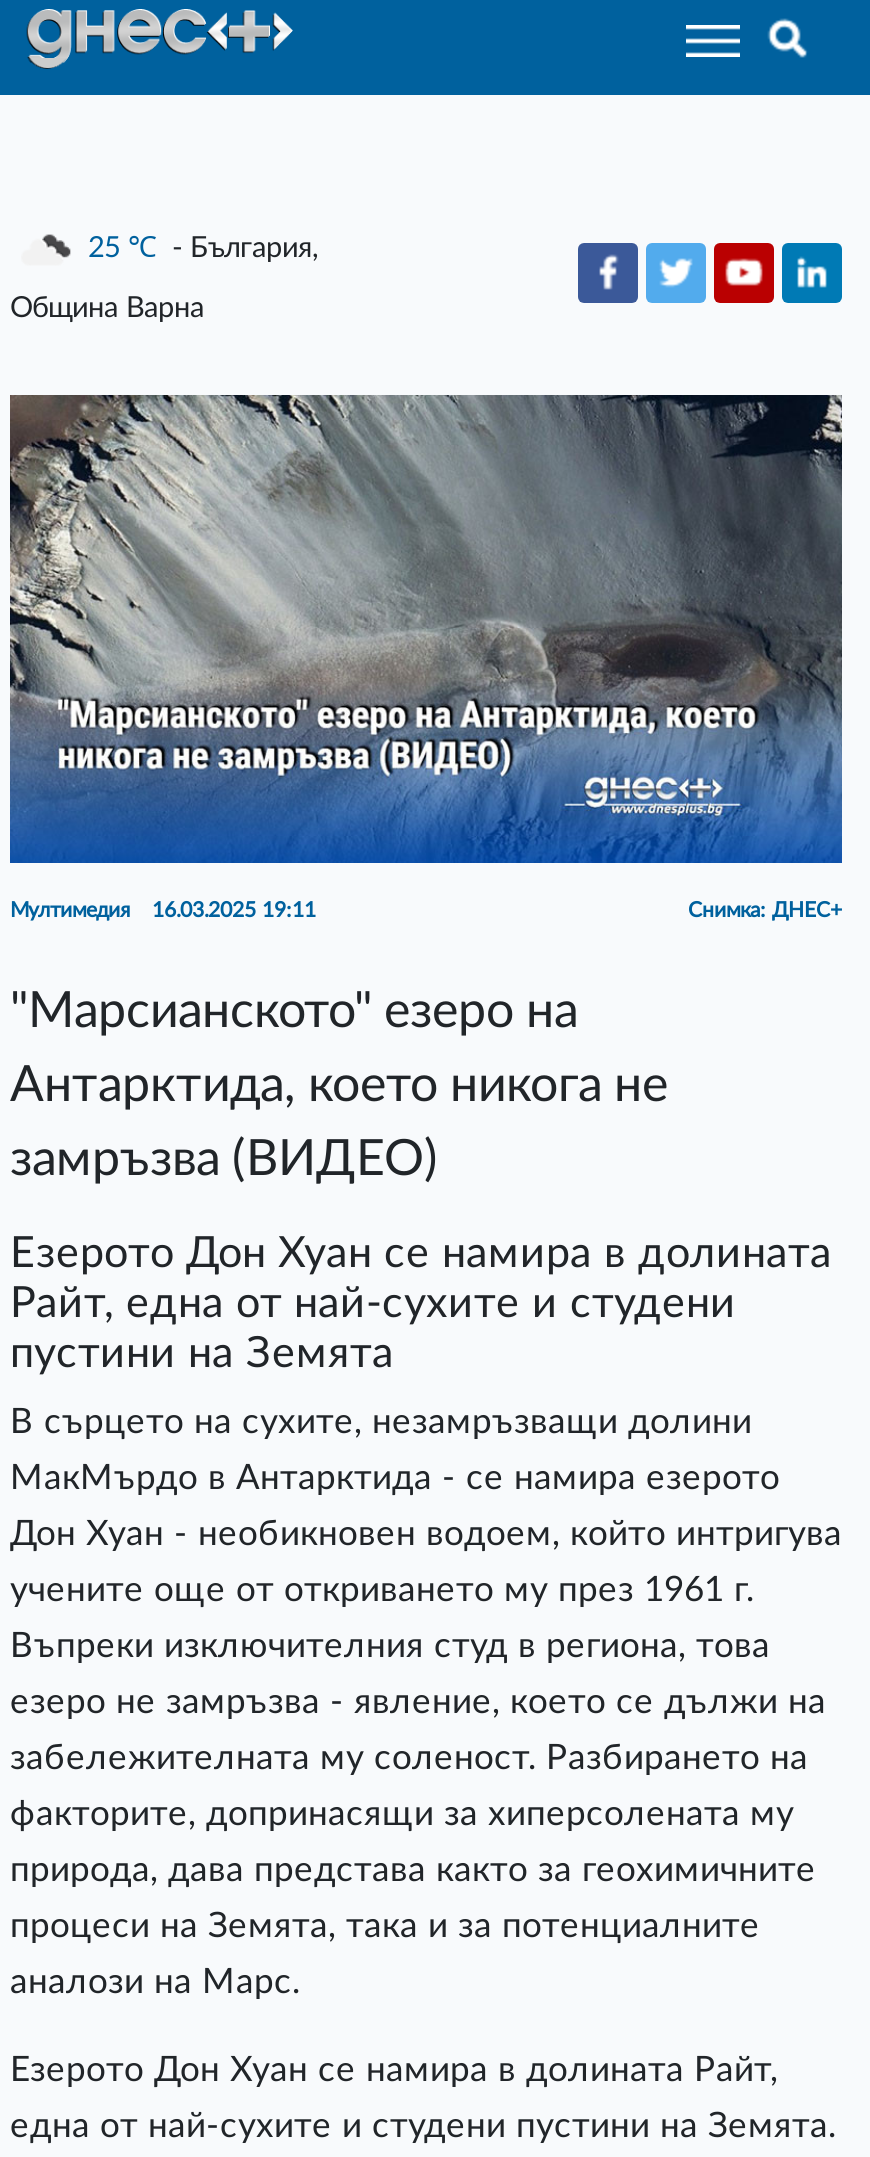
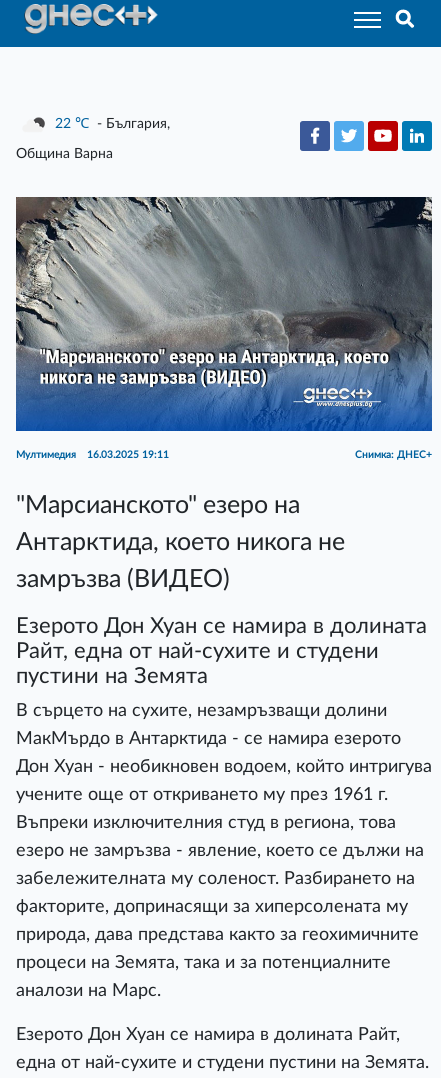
[88,233,318,263] 25 ℃ - България, -> [55,116,170,131] 22 ℃ - България,

